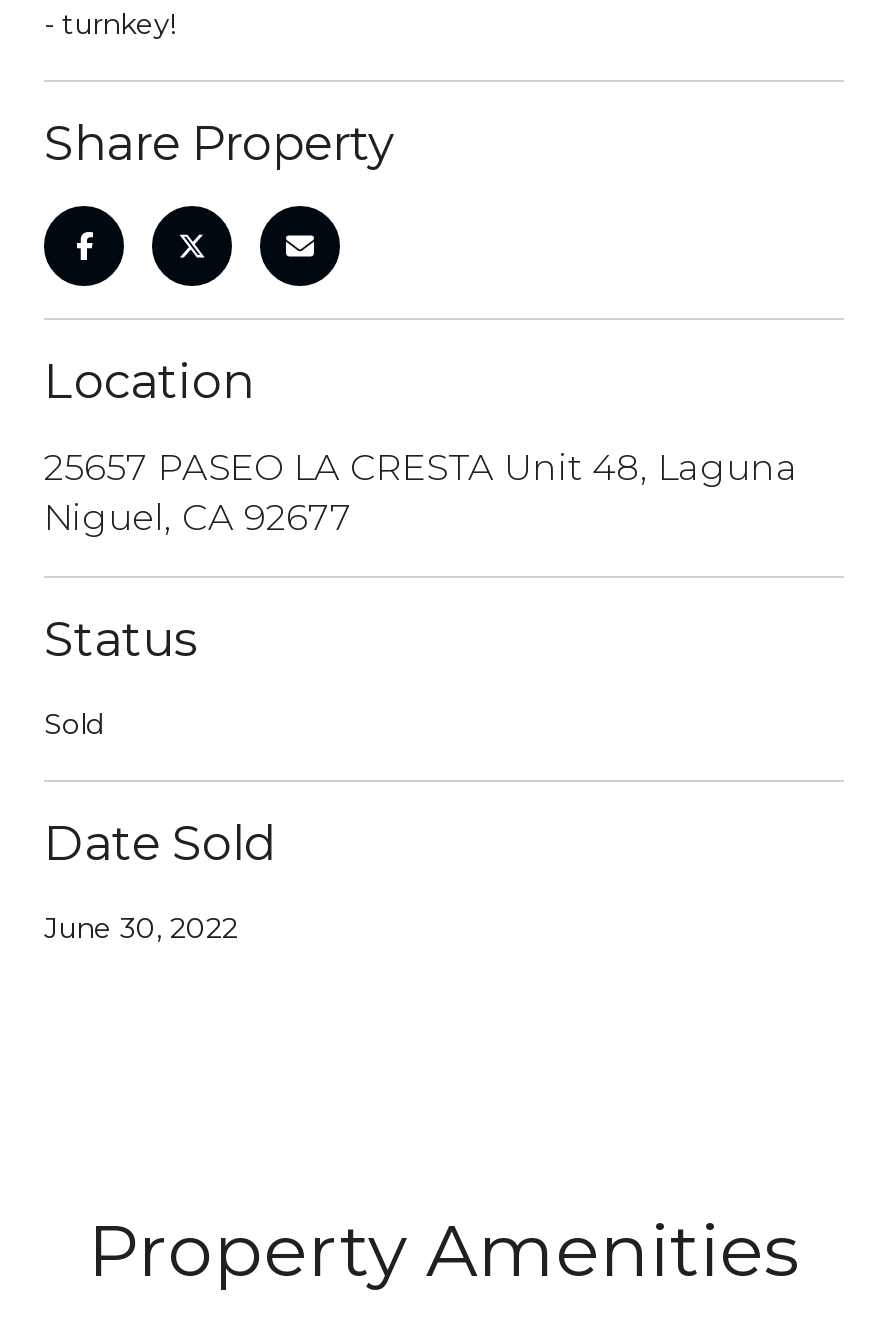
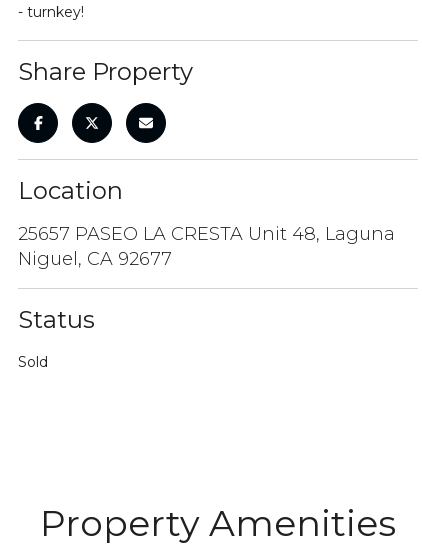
[44,813,276,945] Date Sold | June 30, 2022 -> none

